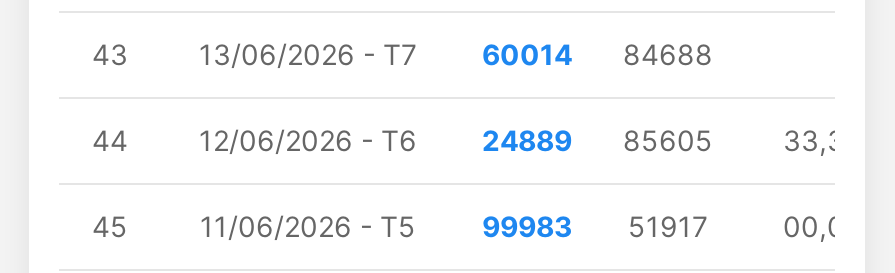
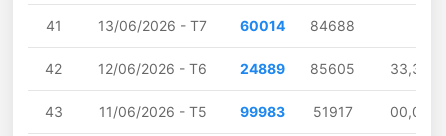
[92,36,128,70] 43 -> [45,17,61,34] 41
[92,122,128,156] 44 -> [45,60,62,77] 42
[92,208,128,242] 45 -> [44,103,62,120] 43

